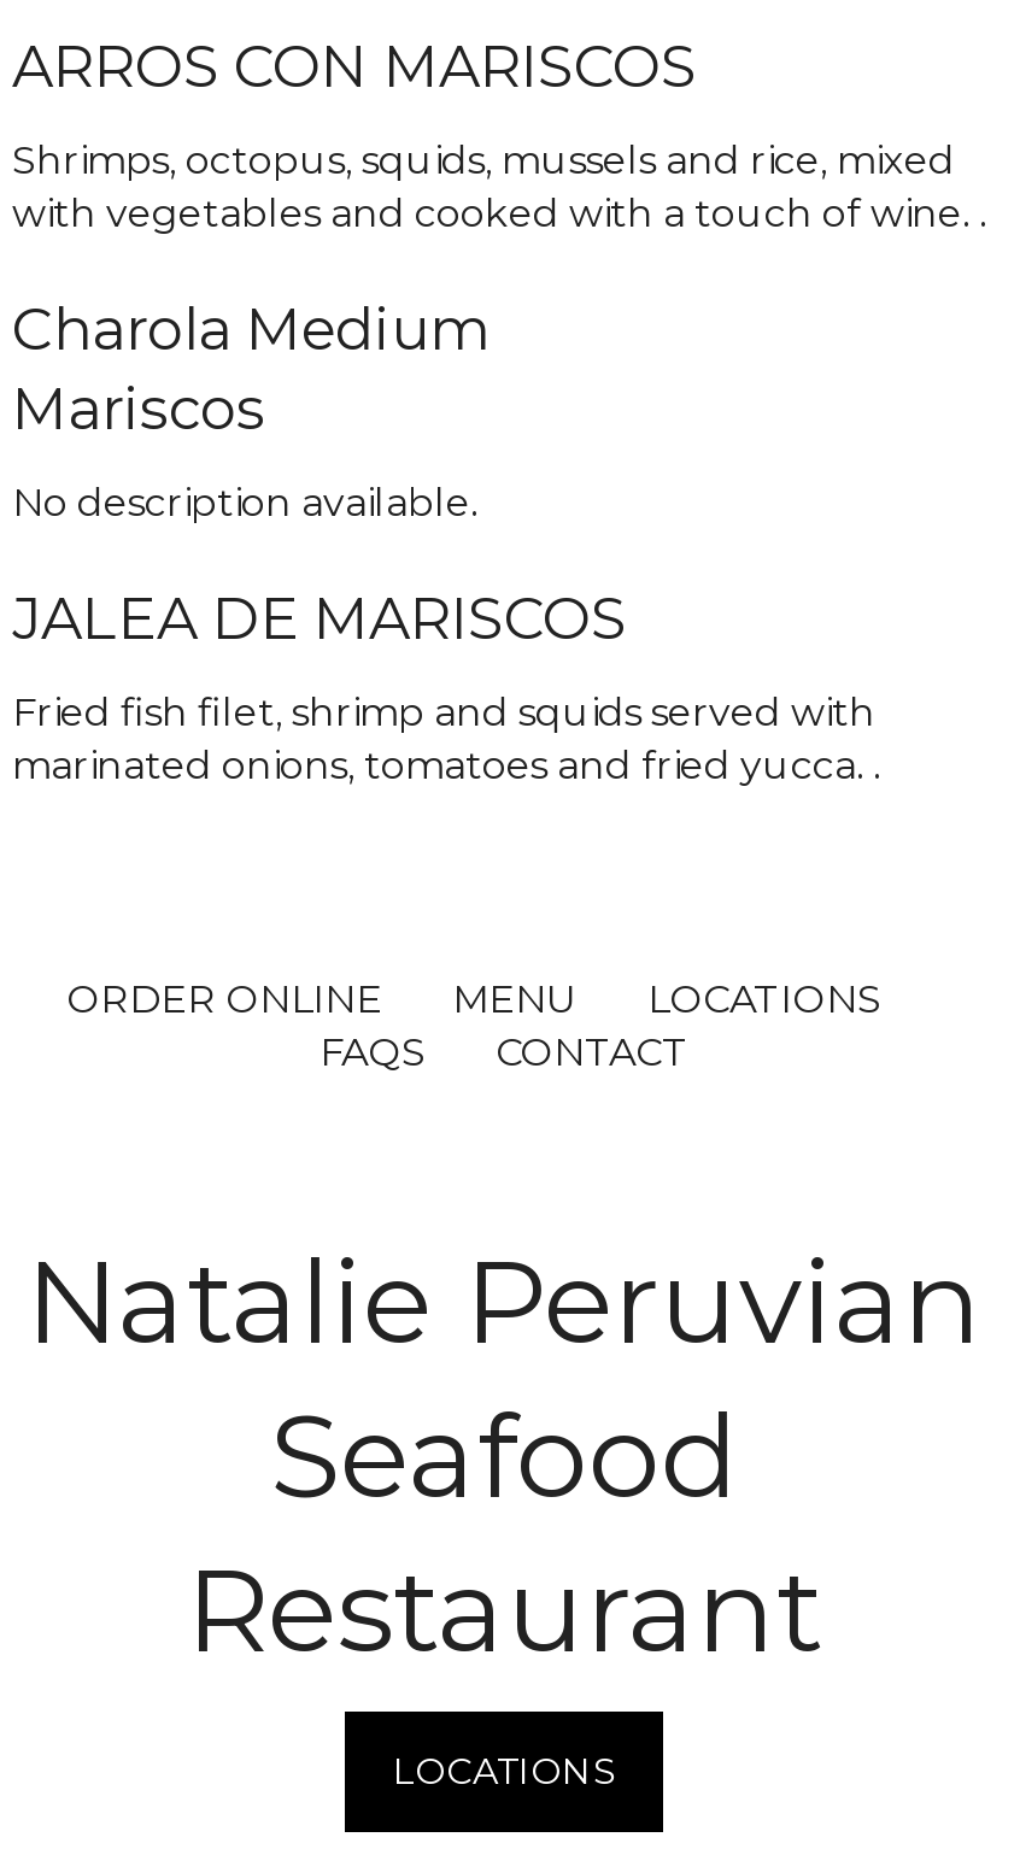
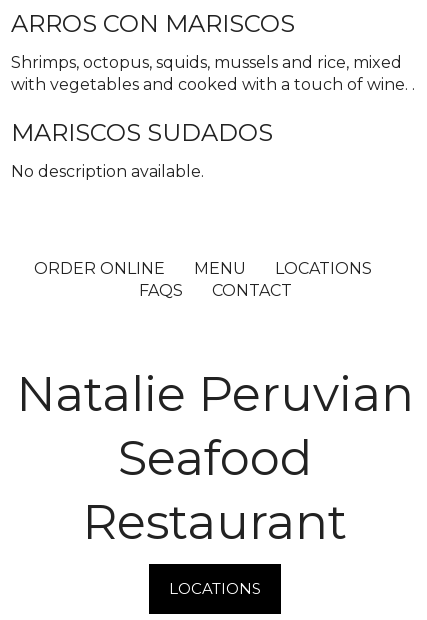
[12,294,490,444] Charola Medium | Mariscos -> [11,118,273,147] MARISCOS SUDADOS
[12,583,880,788] JALEA DE MARISCOS | Fried fish filet, shrimp and squids served with | marinated onions, tomatoes and fried yucca. . -> none

